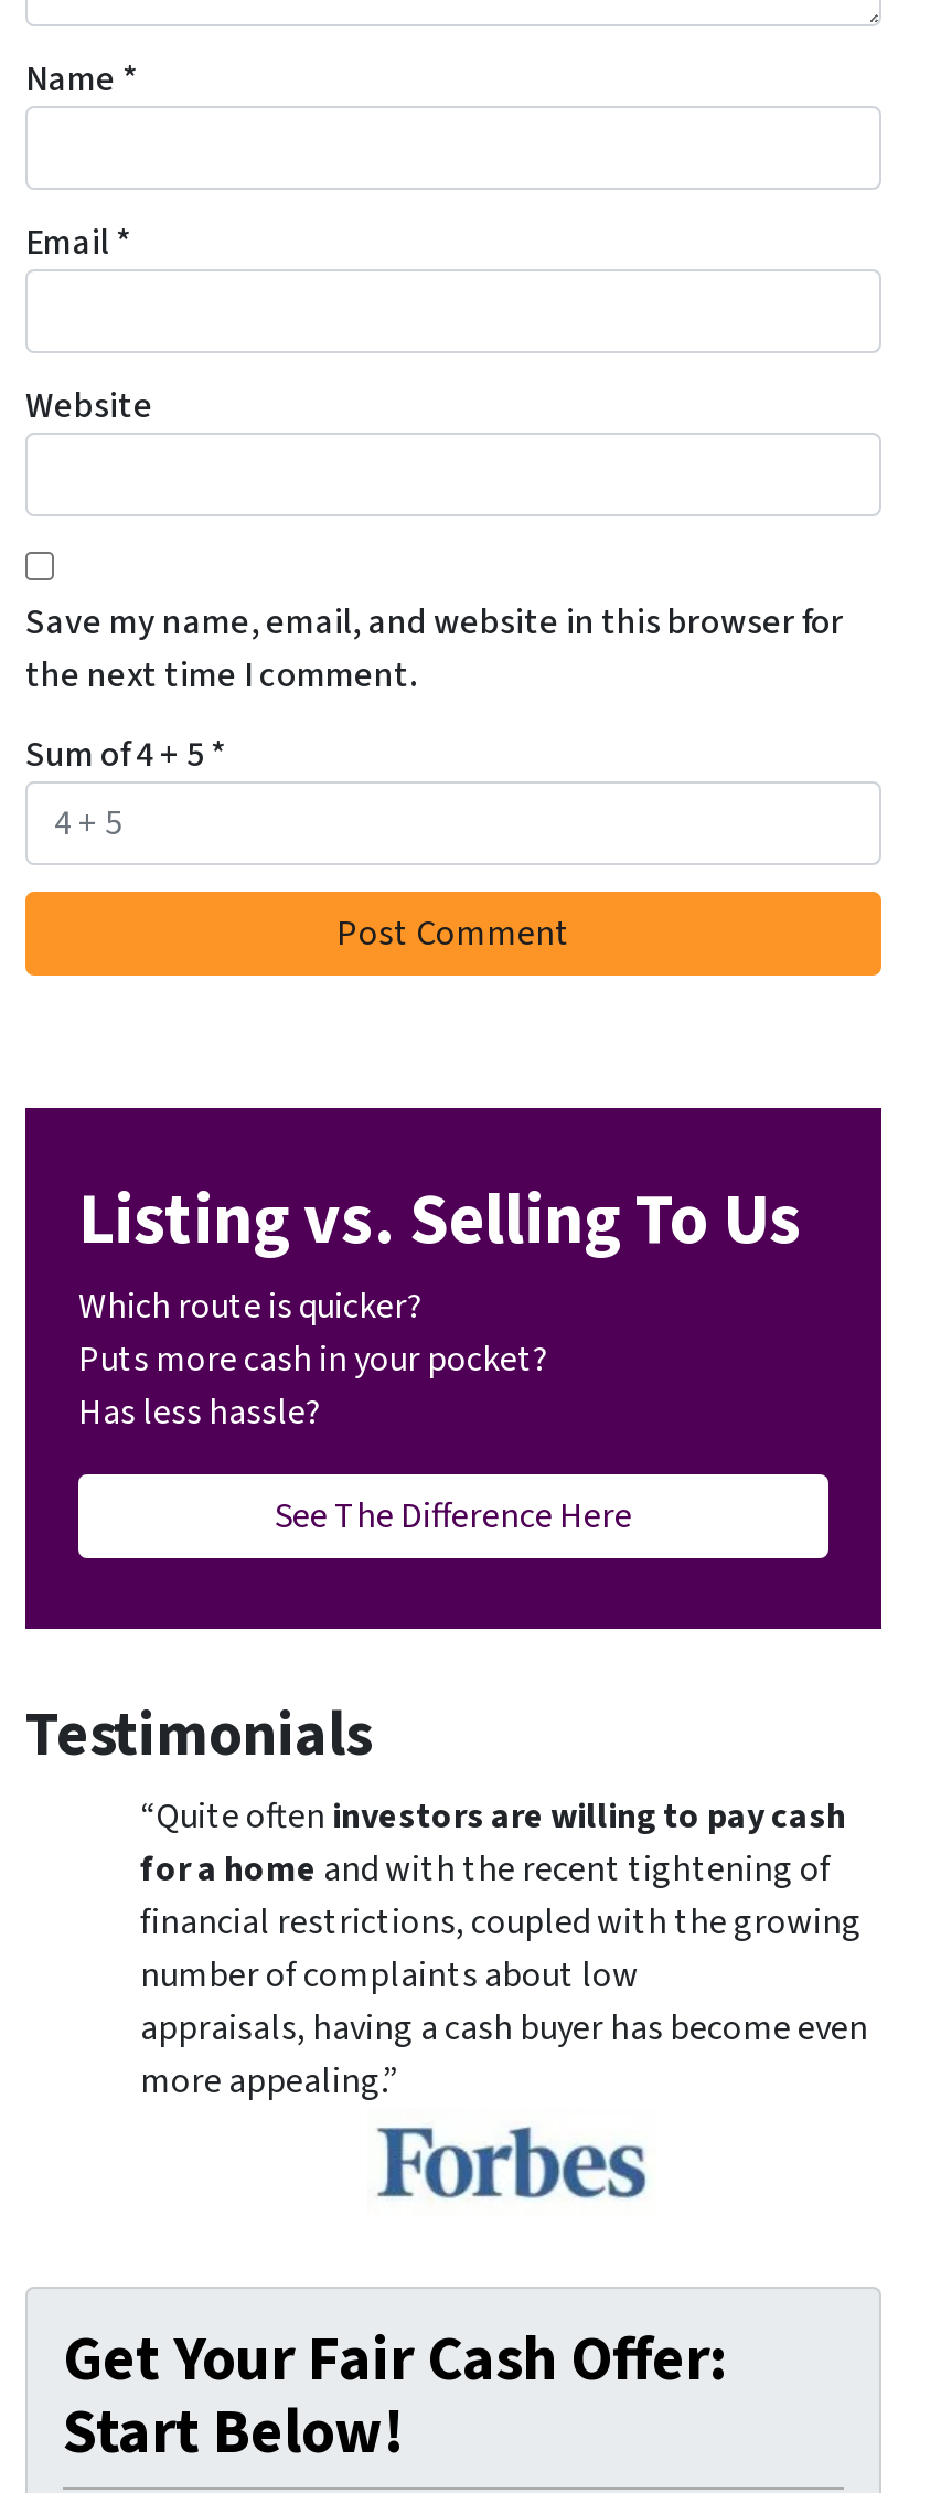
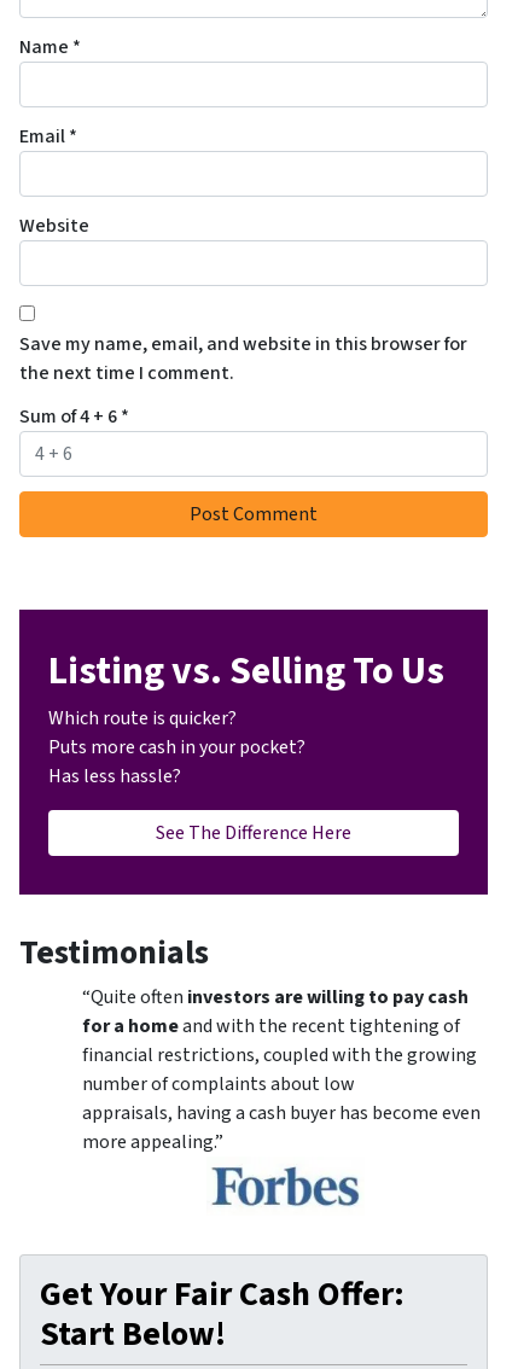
[25,730,226,778] Sum of 4 + 5 * -> [19,403,129,429] Sum of 4 + 6 *

